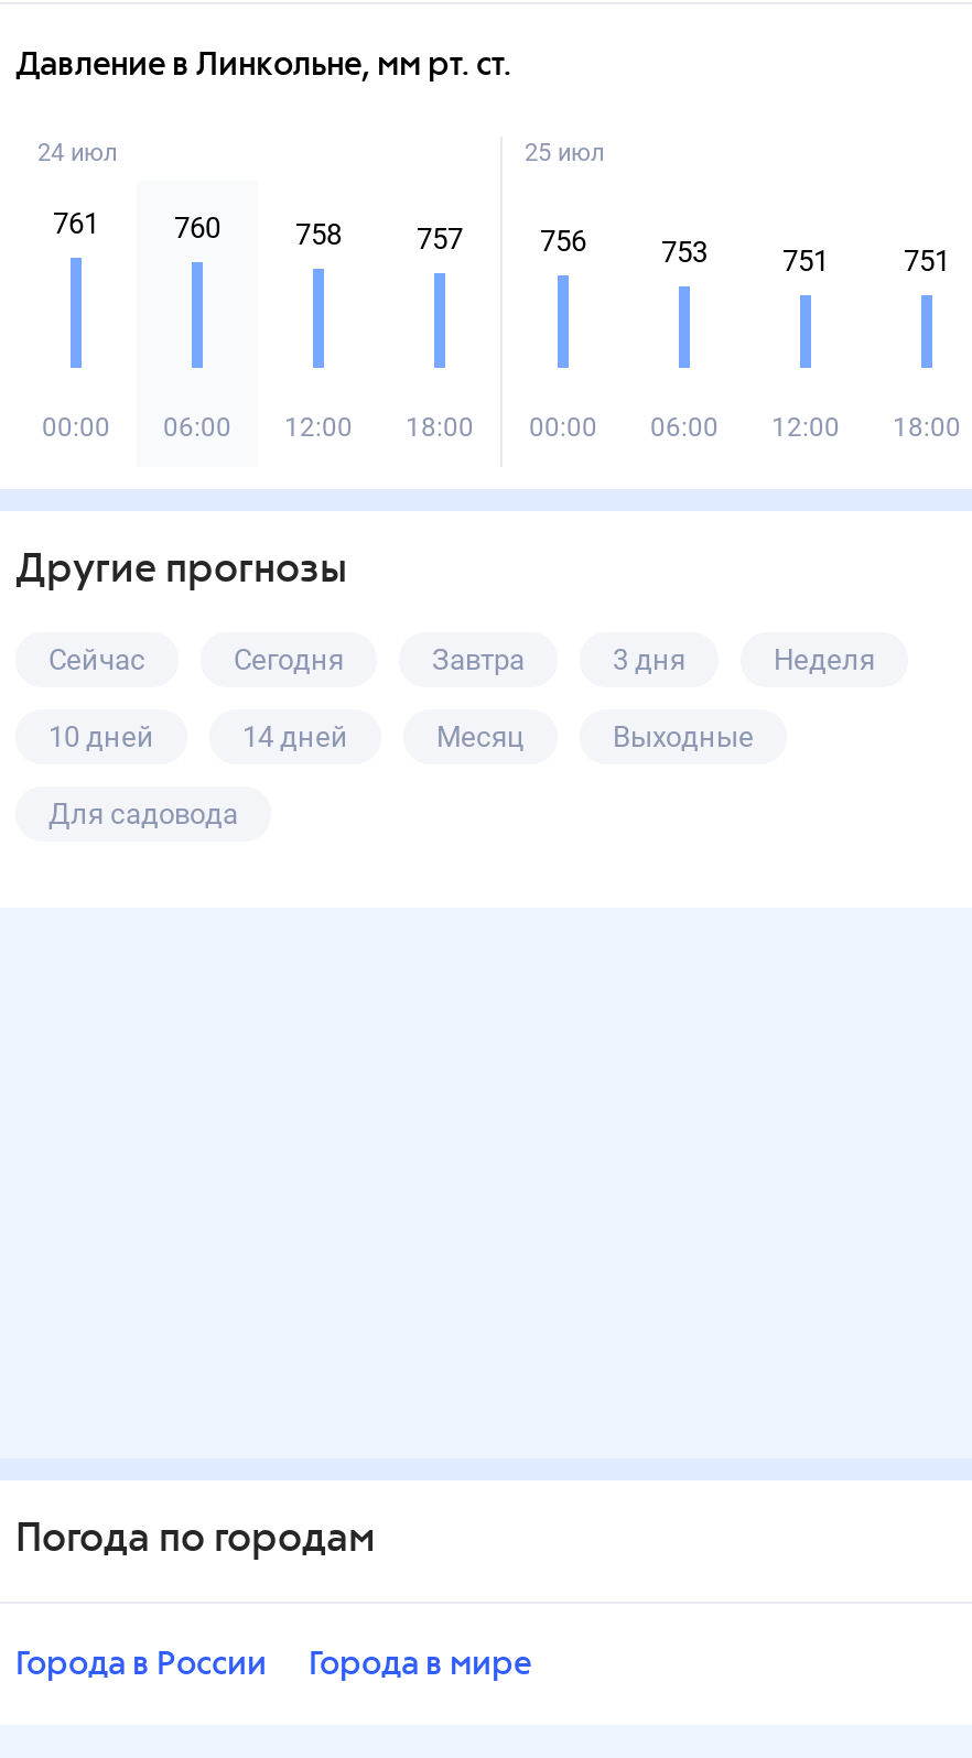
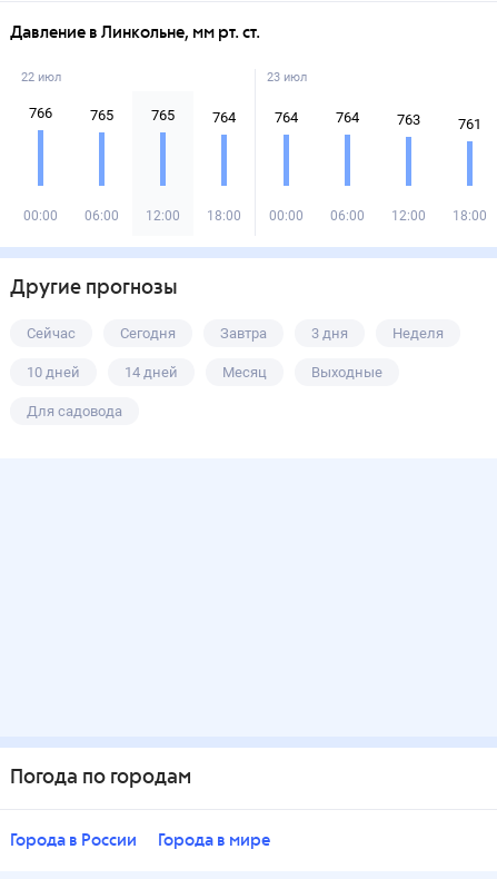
[37,139,117,167] 24 июл -> [21,70,61,85] 22 июл
[525,139,604,167] 25 июл -> [267,70,307,85] 23 июл
[53,207,99,240] 761 -> [29,105,52,121] 766
[174,211,220,245] 760 -> [90,107,113,124] 765
[295,218,342,251] 758 -> [151,107,175,124] 765
[417,223,463,256] 757 -> [212,109,236,126] 764
[540,225,586,258] 756 -> [275,109,298,126] 764
[661,236,708,269] 753 -> [336,109,359,126] 764
[782,245,829,278] 751 -> [397,111,420,128] 763
[904,245,950,278] 751 -> [458,116,481,132] 761

